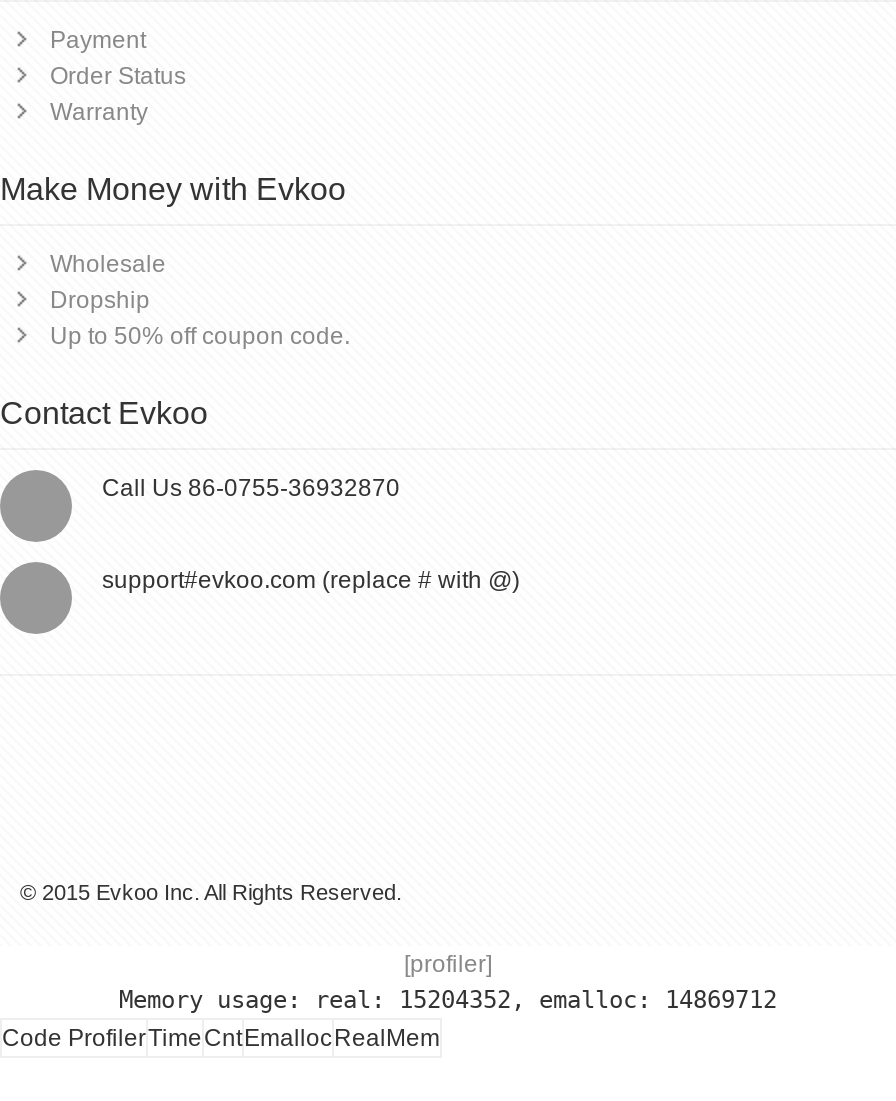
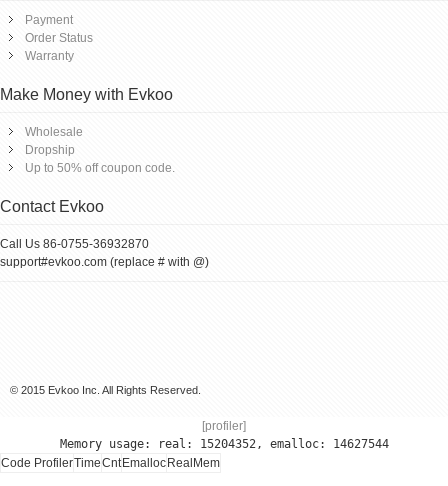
[119,987,777,1015] Memory usage: real: 15204352, emalloc: 14869712 -> [59,437,388,451] Memory usage: real: 15204352, emalloc: 14627544

